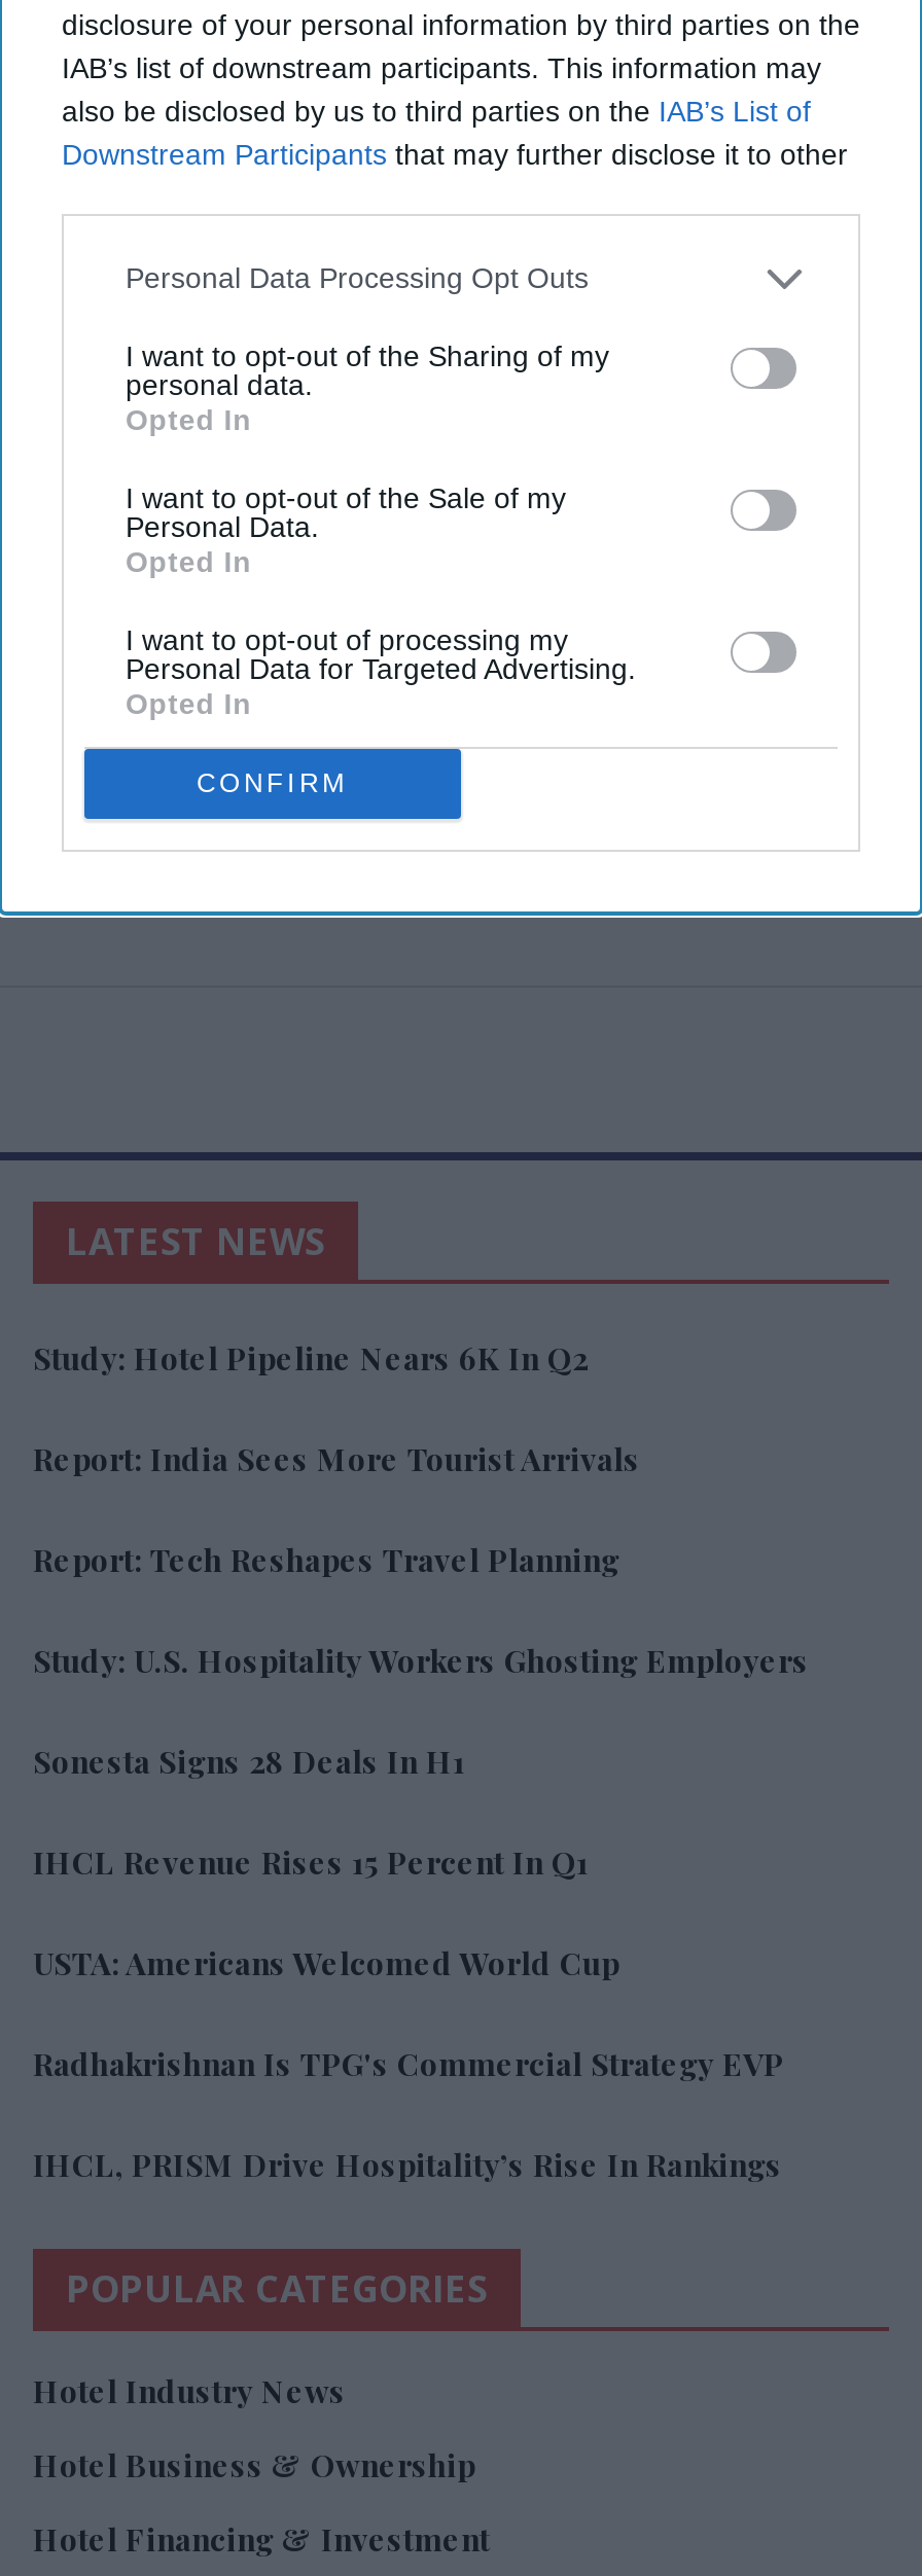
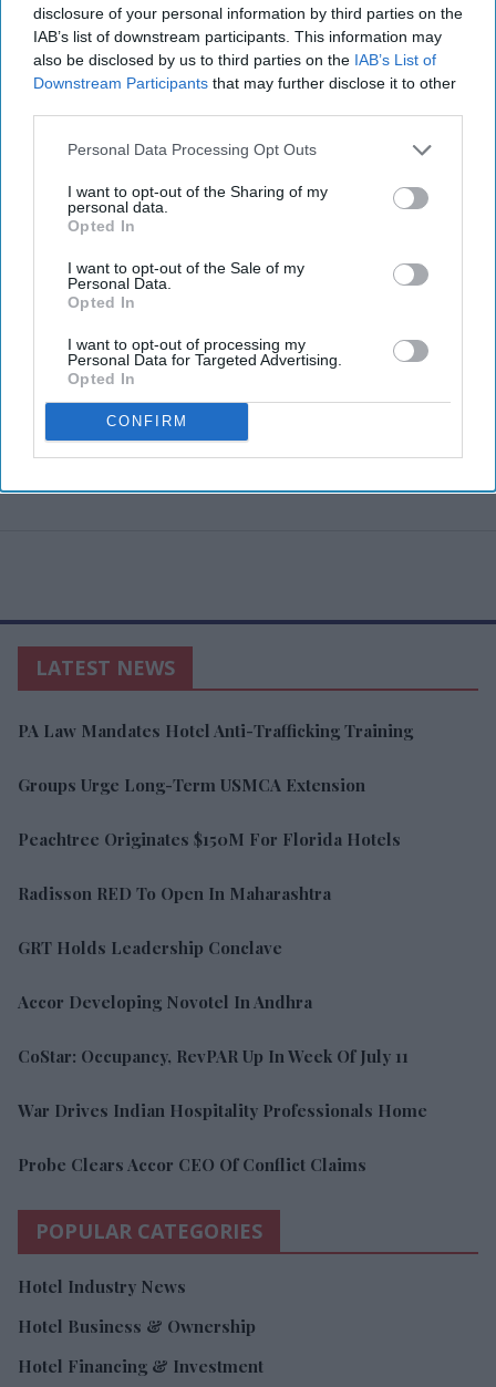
[33,1337,589,1378] Study: Hotel Pipeline Nears 6K In Q2 -> [18,720,413,742] PA Law Mandates Hotel Anti-Trafficking Training
[33,1438,640,1479] Report: India Sees More Tourist Arrivals -> [18,774,365,796] Groups Urge Long-Term USMCA Extension
[33,1539,619,1580] Report: Tech Reshapes Travel Planning -> [18,828,401,850] Peachtree Originates $150M For Florida Hotels
[33,1640,809,1681] Study: U.S. Hospitality Workers Ghosting Employers -> [18,882,331,904] Radisson RED To Open In Maharashtra
[33,1740,465,1782] Sonesta Signs 28 Deals In H1 -> [18,936,282,959] GRT Holds Leadership Conclave
[33,1841,589,1882] IHCL Revenue Rises 15 Percent In Q1 -> [18,991,312,1013] Accor Developing Novotel In Andhra
[33,1942,619,1983] USTA: Americans Welcomed World Cup -> [18,1045,409,1067] CoStar: Occupancy, RevPAR Up In Week Of July 11
[33,2043,784,2084] Radhakrishnan Is TPG's Commercial Strategy EVP -> [18,1099,427,1121] War Drives Indian Hospitality Professionals Home
[33,2144,782,2185] IHCL, PRISM Drive Hospitality’s Rise In Rankings -> [18,1153,366,1176] Probe Clears Accor CEO Of Conflict Claims

